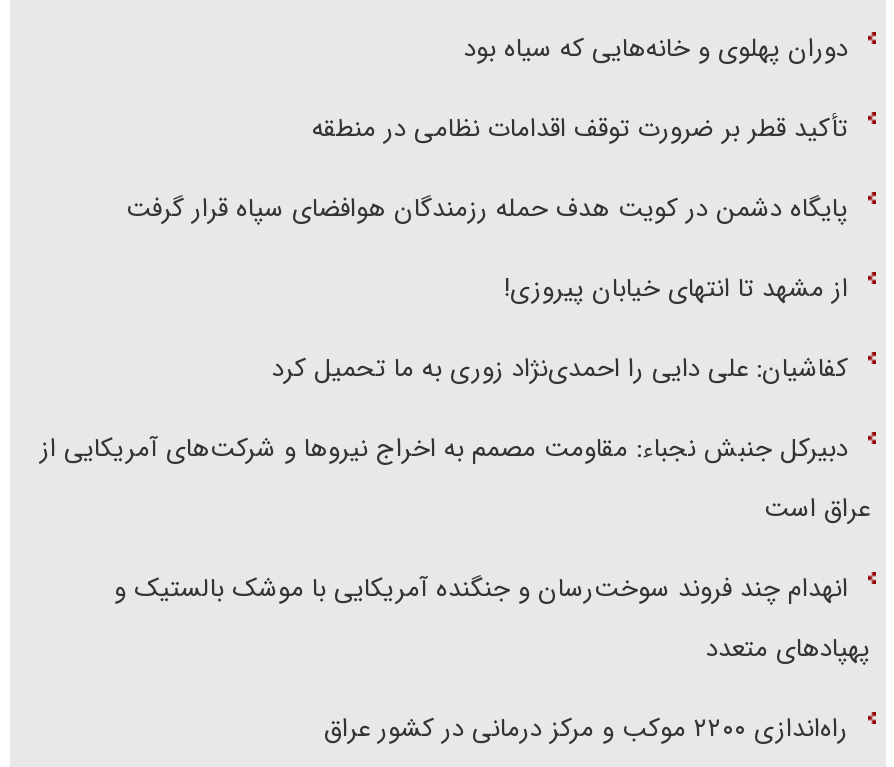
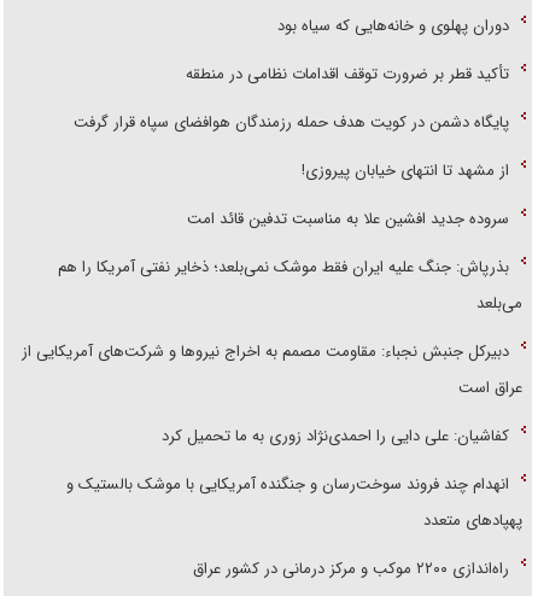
none -> [58,206,522,316] سروده جدید افشین علا به مناسبت تدفین قائد امت | بذرپاش: جنگ علیه ایران فقط موشک نمی‌بلعد؛ ذخایر نفتی آمریکا را هم | می‌بلعد
moved [272,348,848,390] -> [162,424,509,449]: کفاشیان: علی دایی را احمدی‌نژاد زوری به ما تحمیل کرد

